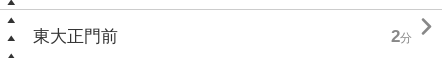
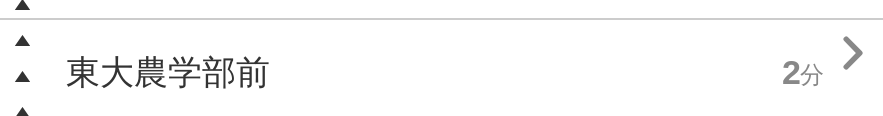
[33,27,118,46] 東大正門前 -> [66,54,270,92] 東大農学部前

